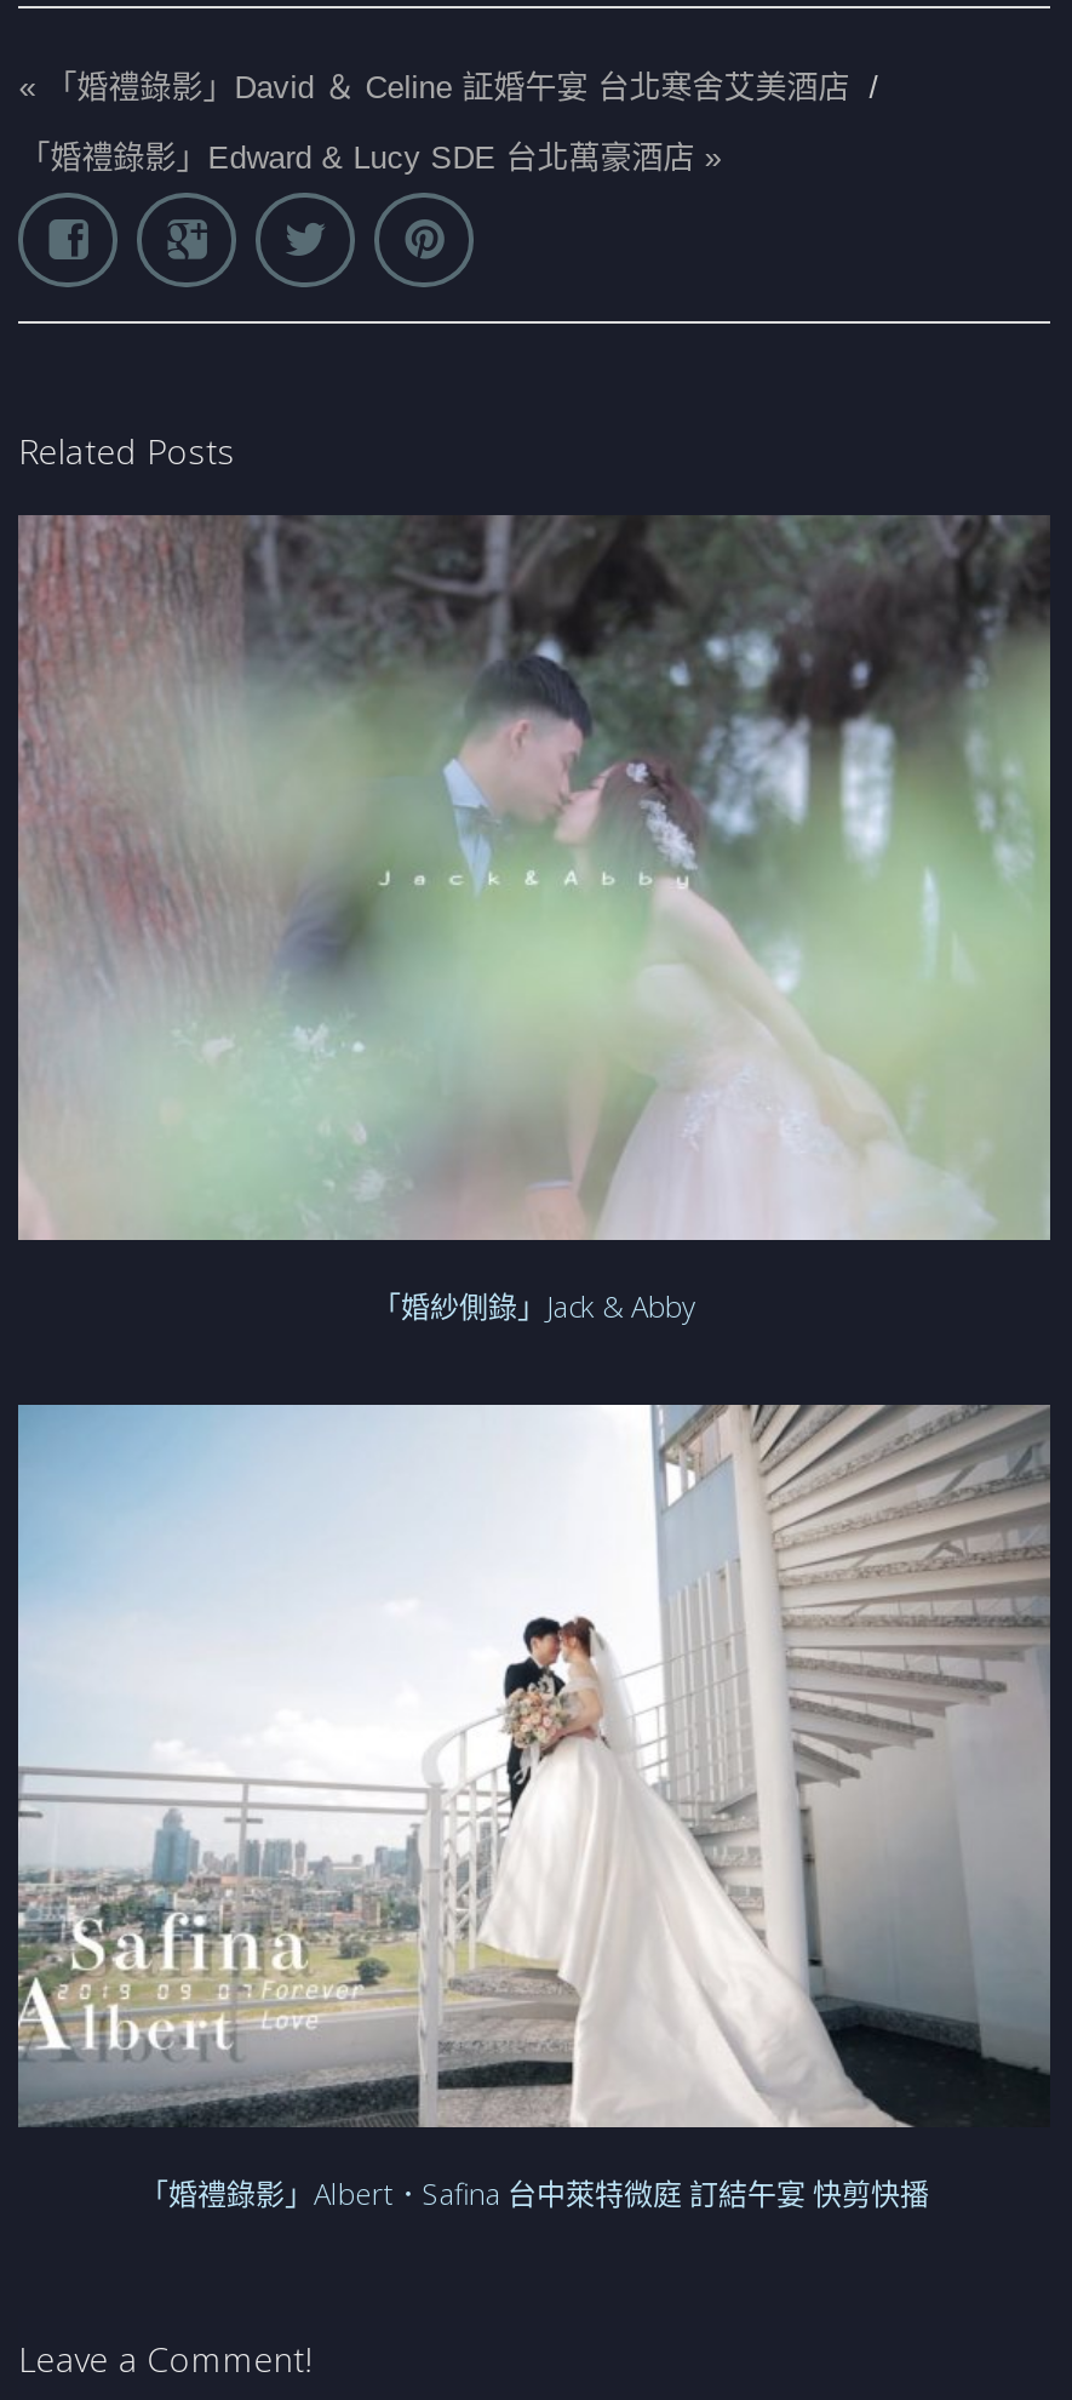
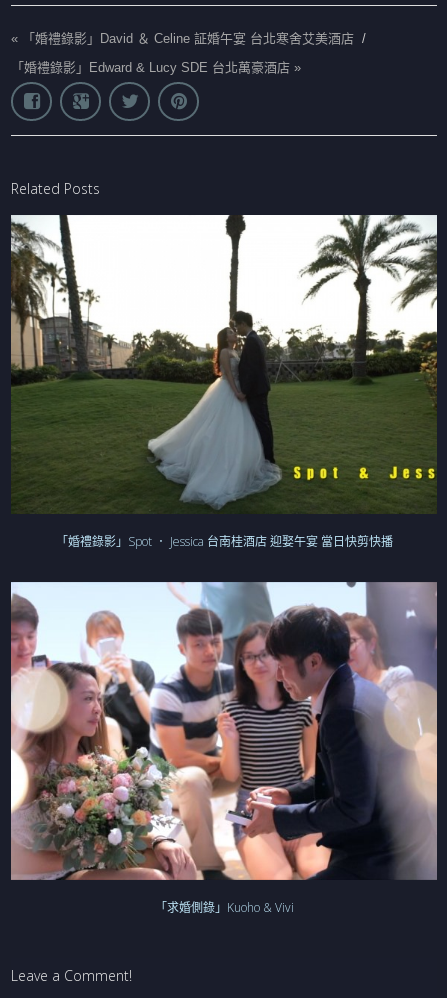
[16,515,1053,1327] [image] | 「婚紗側錄」Jack & Abby -> [11,214,438,550] [image] | 「婚禮錄影」Spot ． Jessica 台南桂酒店 迎娶午宴 當日快剪快播
[16,1402,1050,2215] [image] | 「婚禮錄影」Albert．Safina 台中萊特微庭 訂結午宴 快剪快播 -> [10,582,438,916] [image] | 「求婚側錄」Kuoho & Vivi

